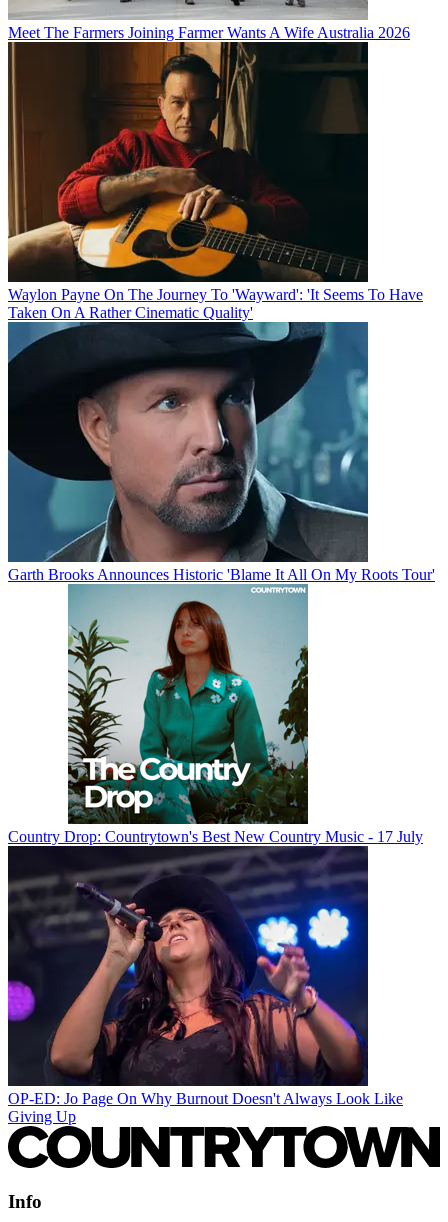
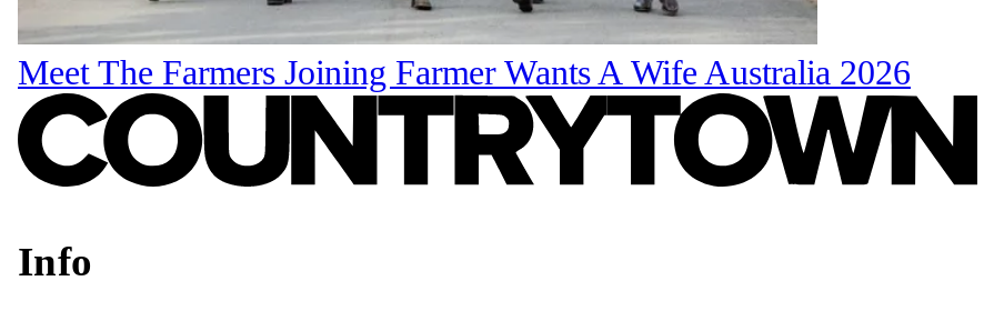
[8,43,423,321] [image] | Waylon Payne On The Journey To 'Wayward': 'It Seems To Have | Taken On A Rather Cinematic Quality' -> none
[8,321,435,583] [image] | Garth Brooks Announces Historic 'Blame It All On My Roots Tour' -> none
[8,590,423,845] [image] | Country Drop: Countrytown's Best New Country Music - 17 July -> none
[7,852,403,1125] [image] | OP-ED: Jo Page On Why Burnout Doesn't Always Look Like | Giving Up -> none

